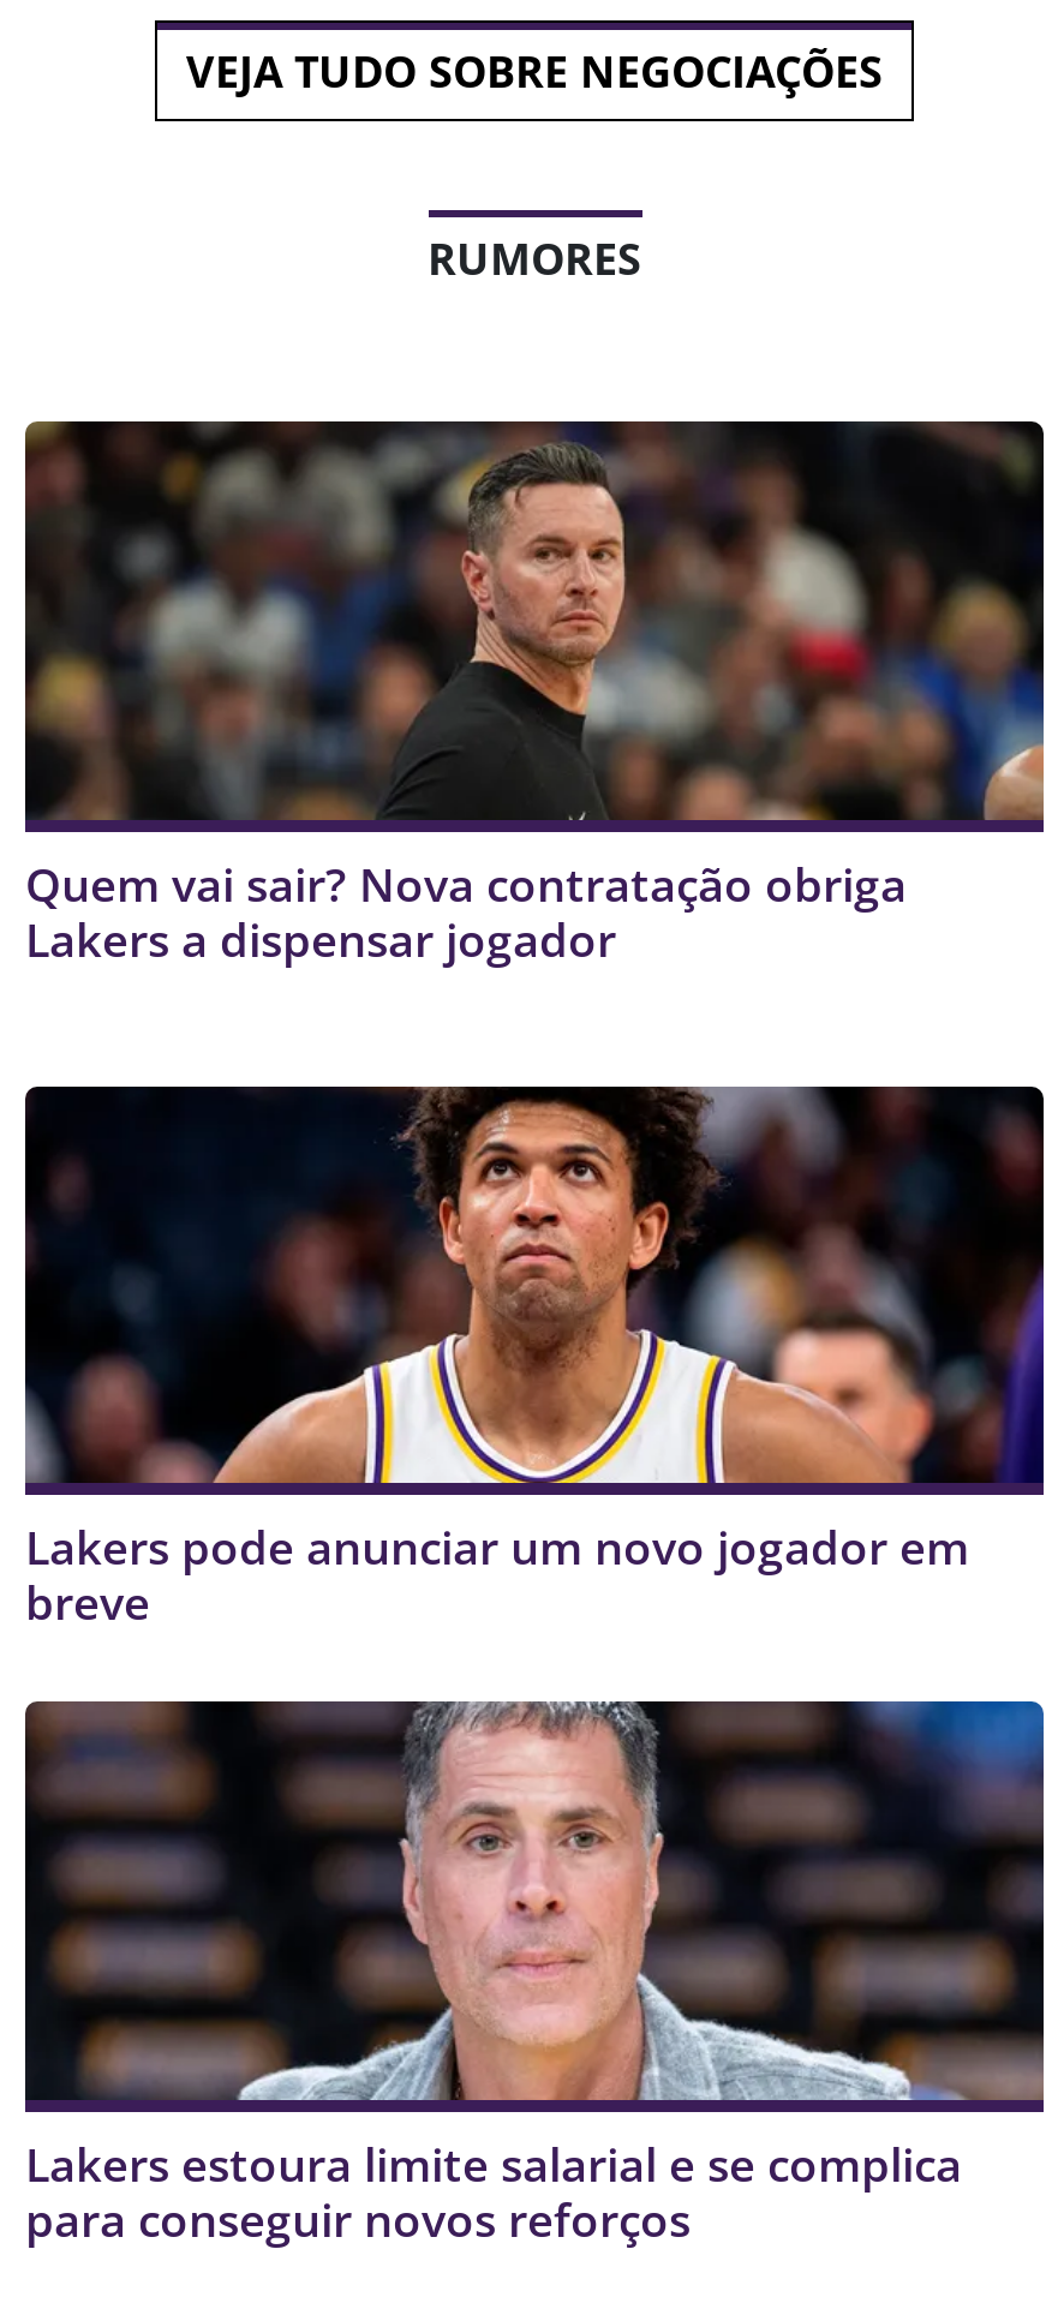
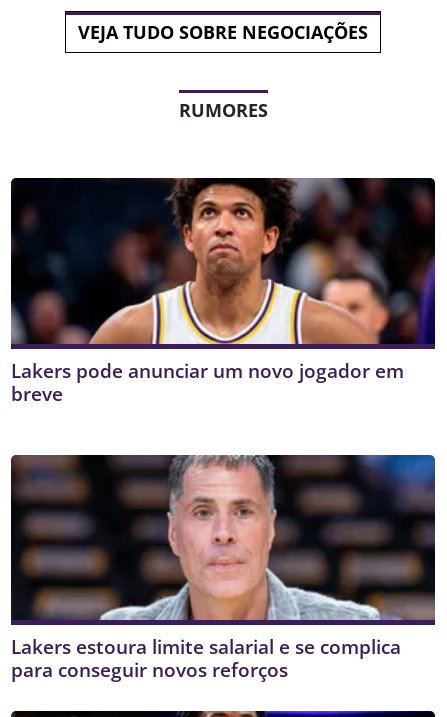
[23,419,1046,970] [image] | Quem vai sair? Nova contratação obriga | Lakers a dispensar jogador -> none
moved [20,1082,1046,1635] -> [9,176,436,406]: [image] | Lakers pode anunciar um novo jogador em | breve

